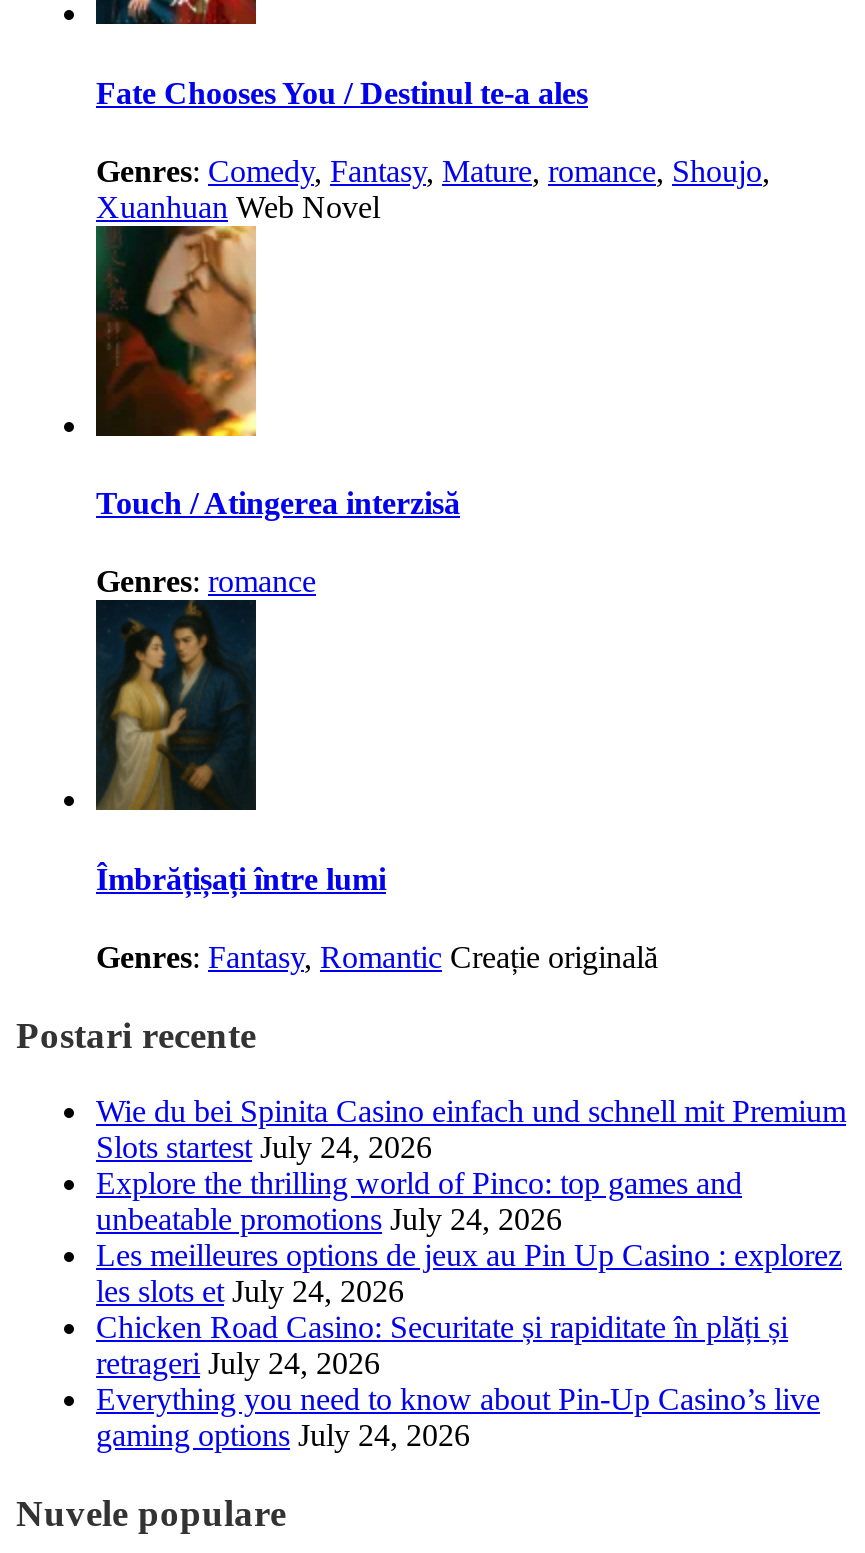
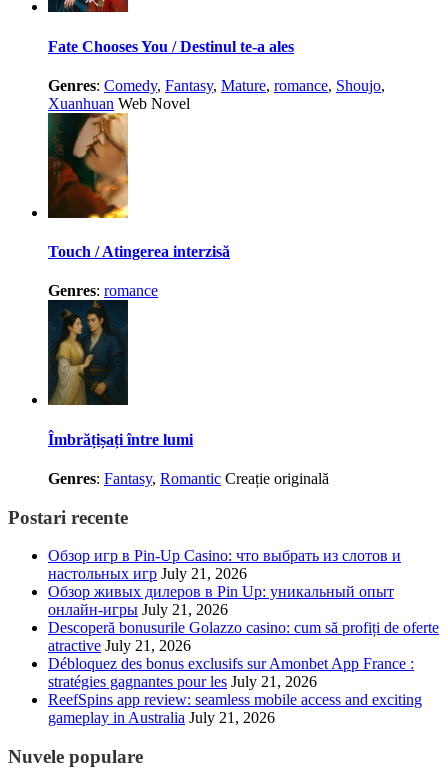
[96,1095,846,1453] Wie du bei Spinita Casino einfach und schnell mit Premium | Slots startest July 24, 2026 | Explore the thrilling world of Pinco: top games and | unbeatable promotions July 24, 2026 | Les meilleures options de jeux au Pin Up Casino : explorez | les slots et July 24, 2026 | Chicken Road Casino: Securitate și rapiditate în plăți și | retrageri July 24, 2026 | Everything you need to know about Pin-Up Casino’s live | gaming options July 24, 2026 -> [48,547,439,726] Обзор игр в Pin-Up Casino: что выбрать из слотов и | настольных игр July 21, 2026 | Обзор живых дилеров в Pin Up: уникальный опыт | онлайн-игры July 21, 2026 | Descoperă bonusurile Golazzo casino: cum să profiți de oferte | atractive July 21, 2026 | Débloquez des bonus exclusifs sur Amonbet App France : | stratégies gagnantes pour les July 21, 2026 | ReefSpins app review: seamless mobile access and exciting | gameplay in Australia July 21, 2026

